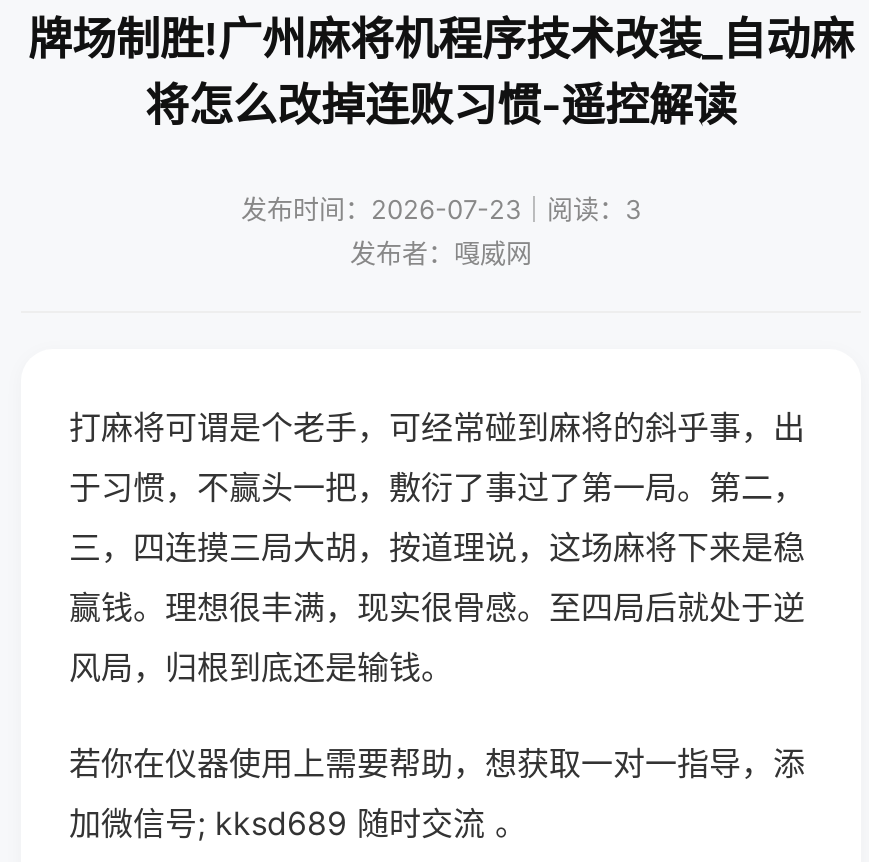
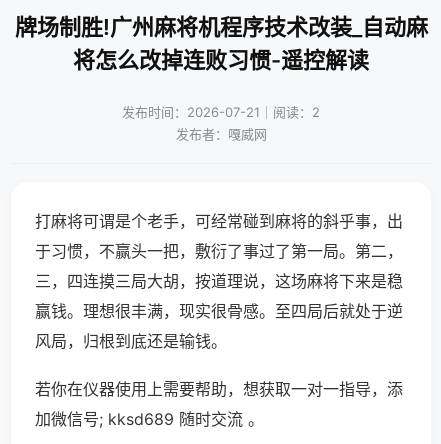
[241,193,641,225] 发布时间：2026-07-23｜阅读：3 -> [122,104,320,120] 发布时间：2026-07-21｜阅读：2

